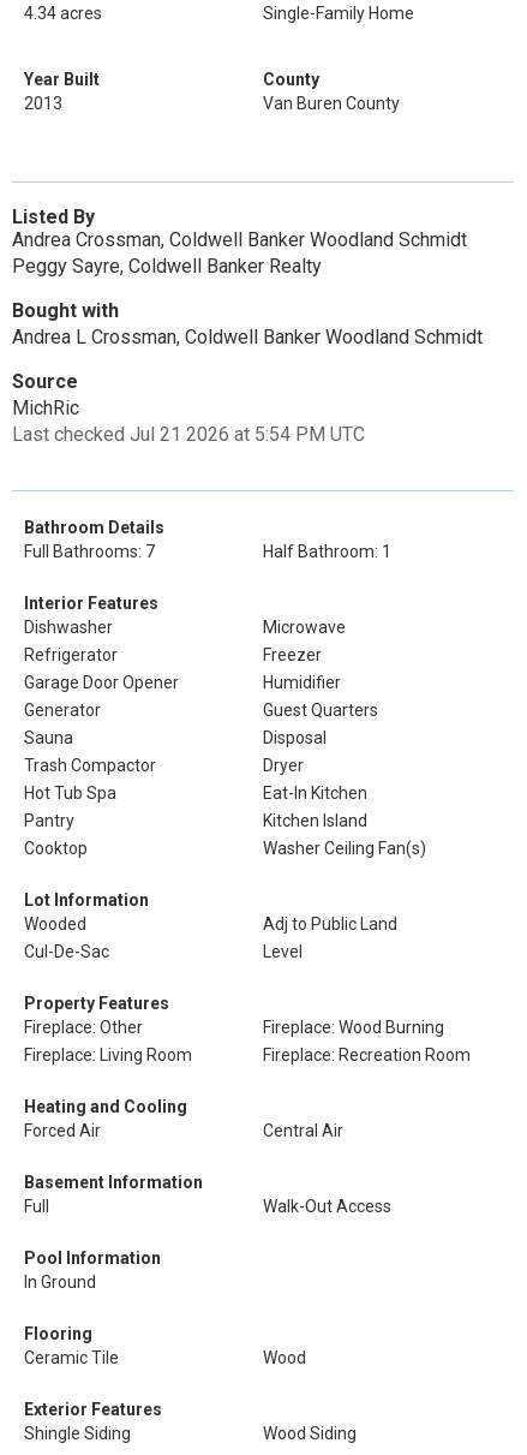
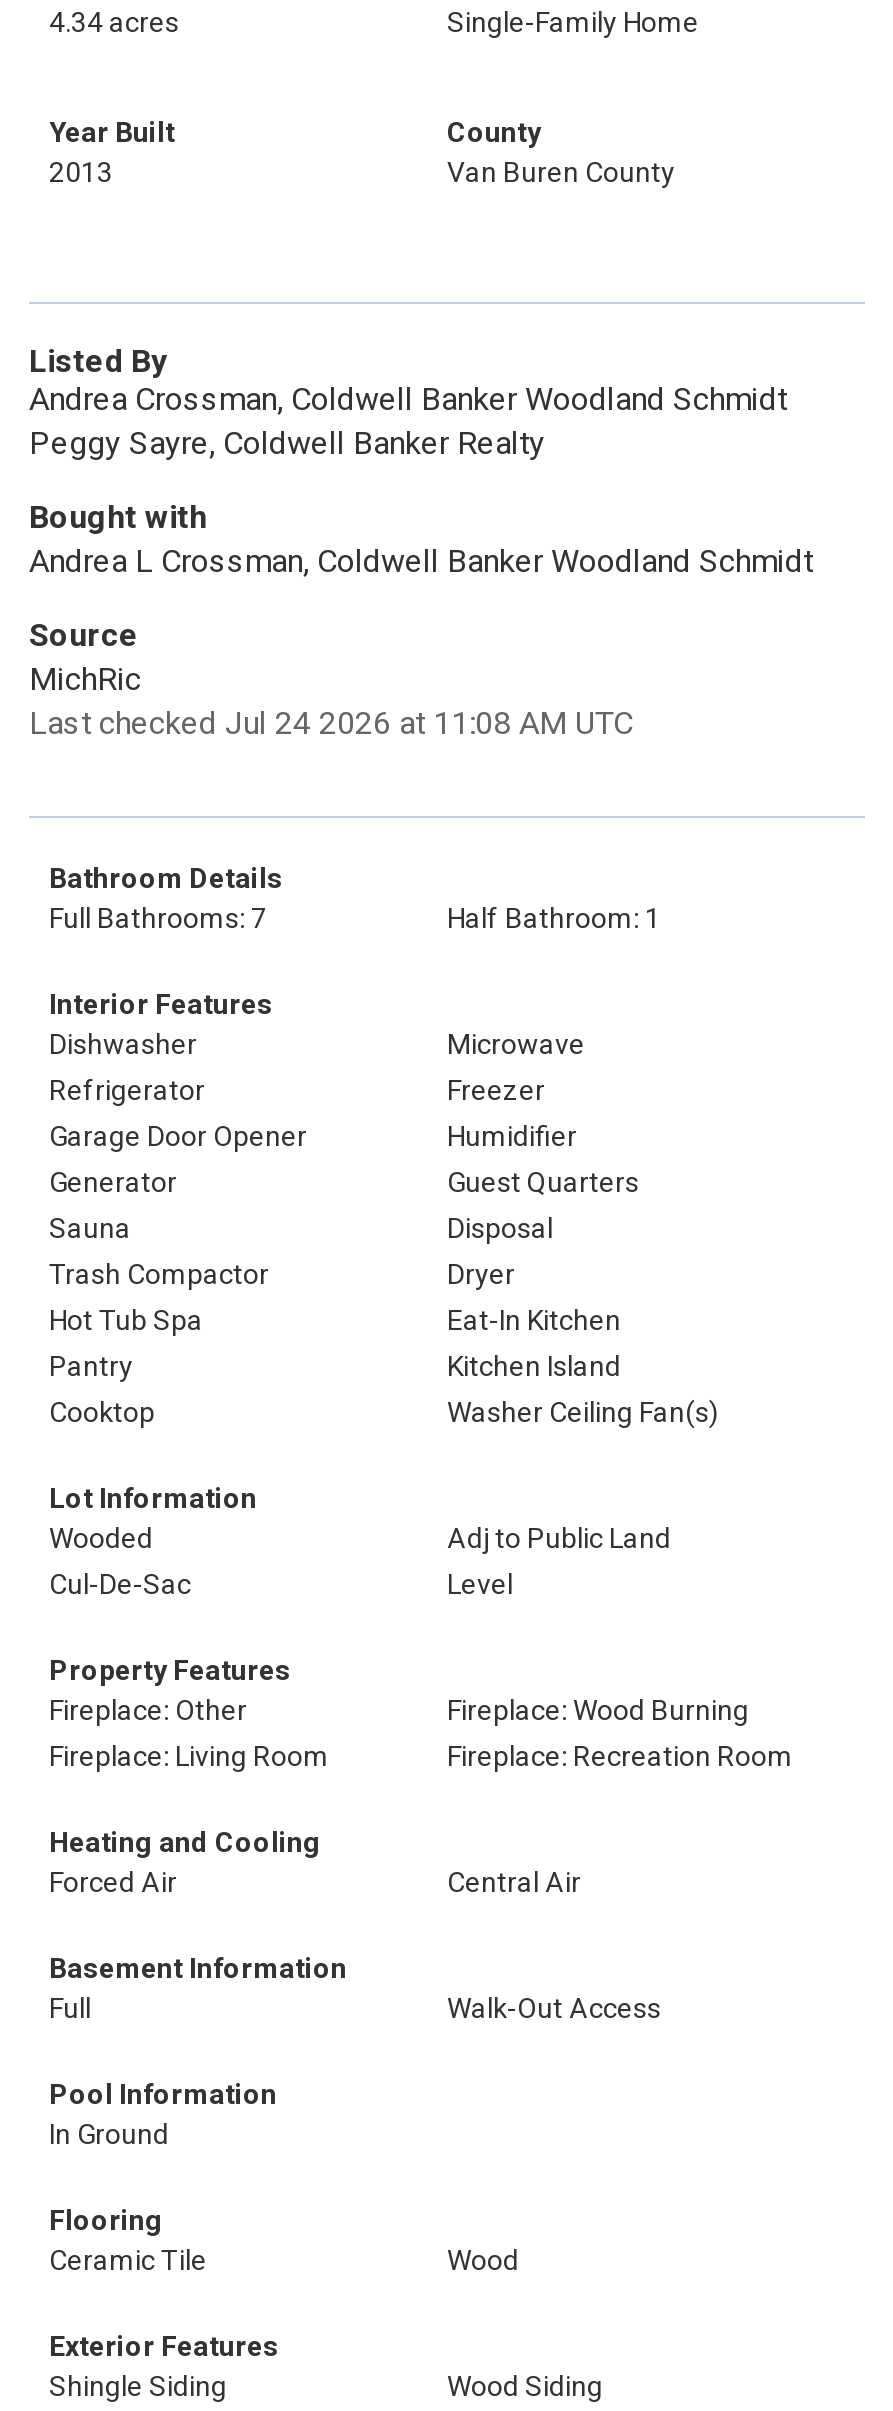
[12,423,365,446] Last checked Jul 21 2026 at 5:54 PM UTC -> [29,704,633,742] Last checked Jul 24 2026 at 11:08 AM UTC

